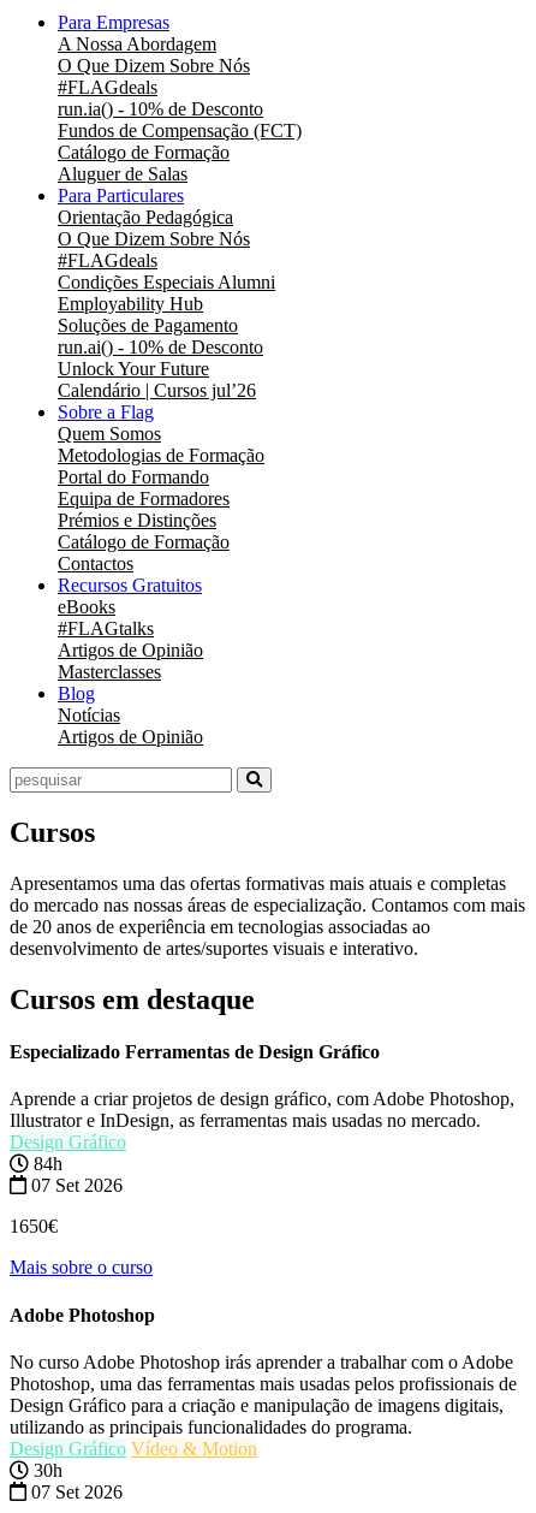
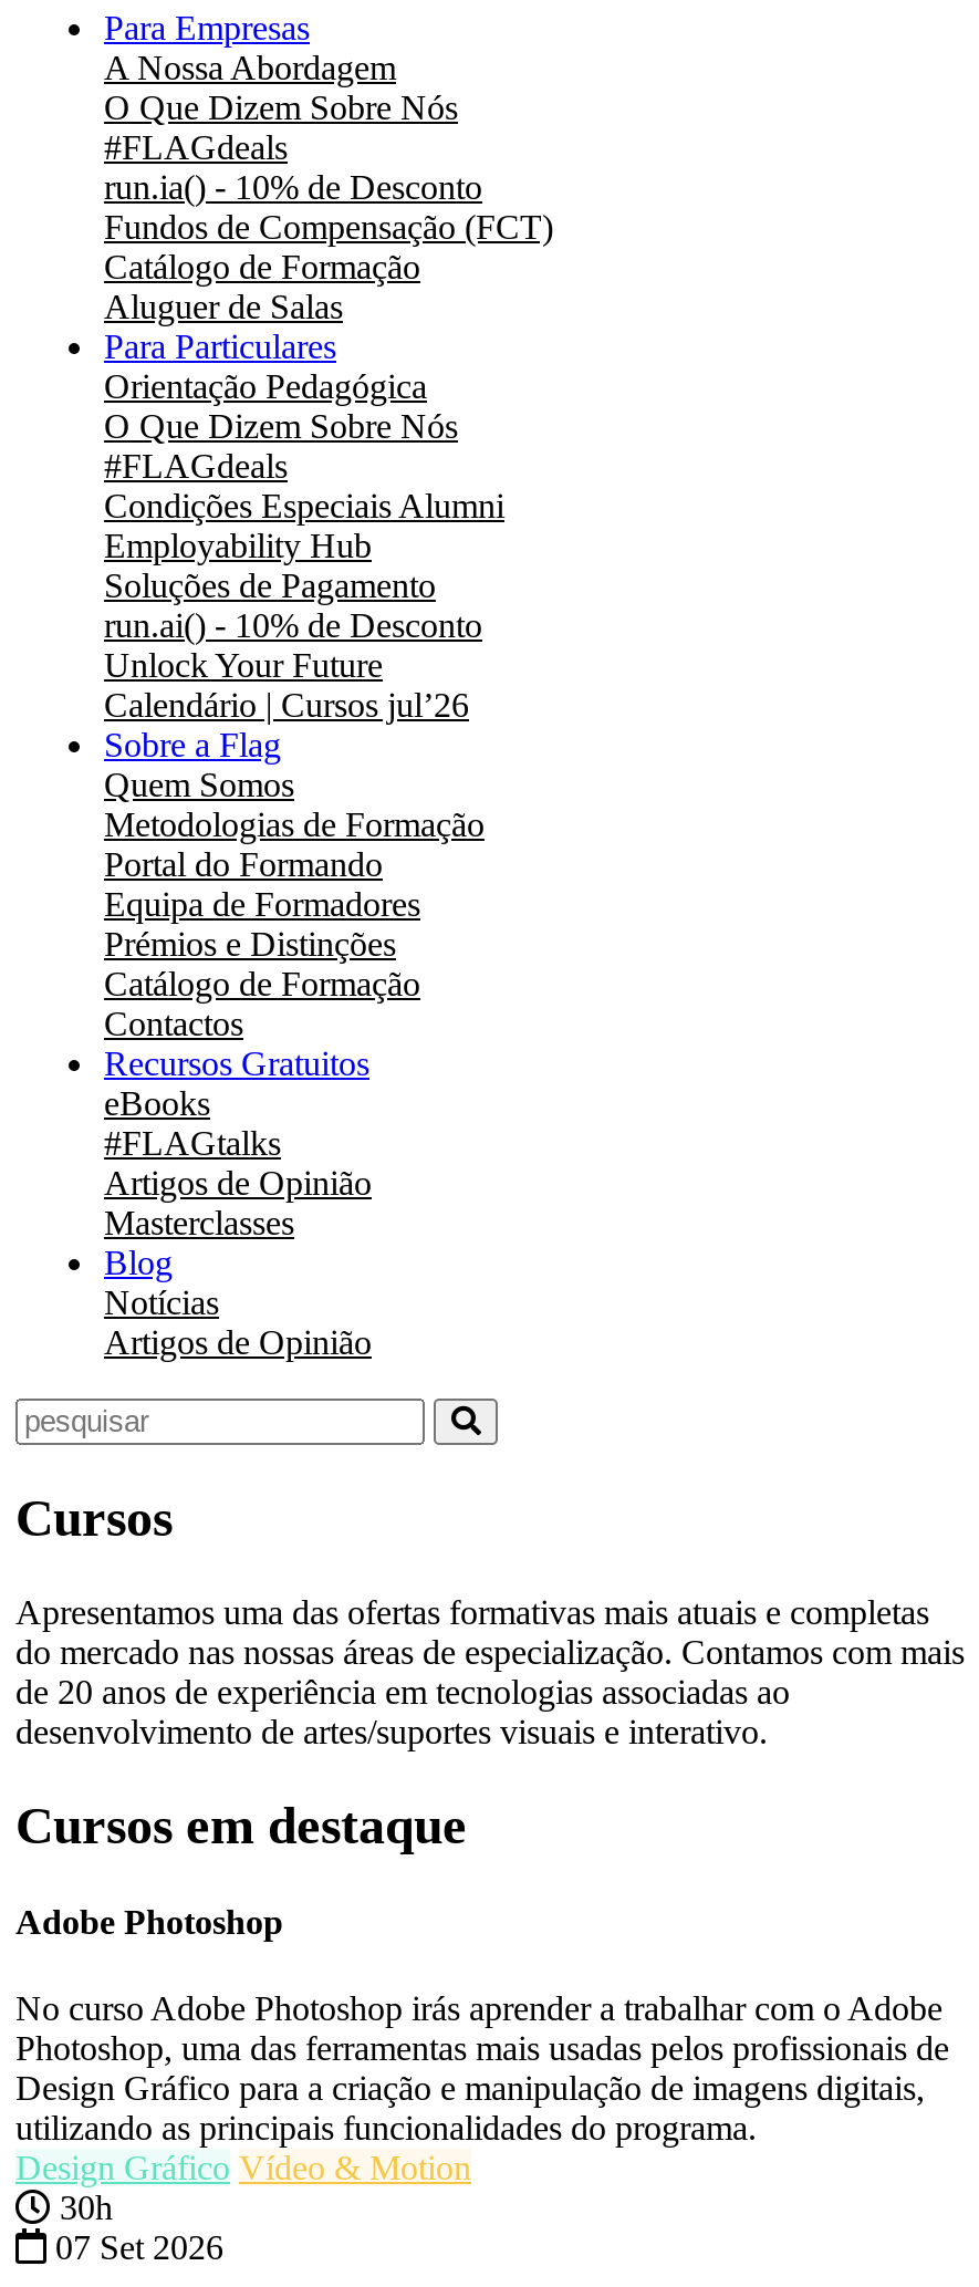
[10,1042,514,1278] Especializado Ferramentas de Design Gráfico | Aprende a criar projetos de design gráfico, com Adobe Photoshop, | Illustrator e InDesign, as ferramentas mais usadas no mercado. | Design Gráfico | 84h | 07 Set 2026 | 1650€ | Mais sobre o curso -> none

